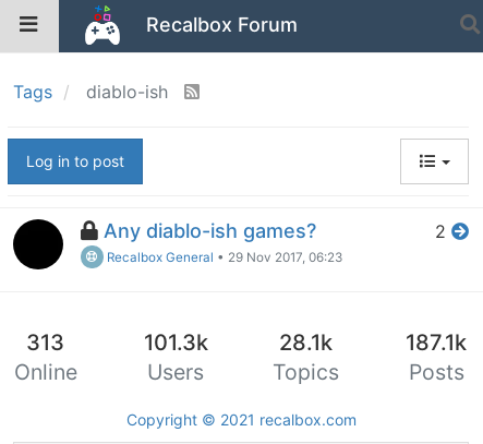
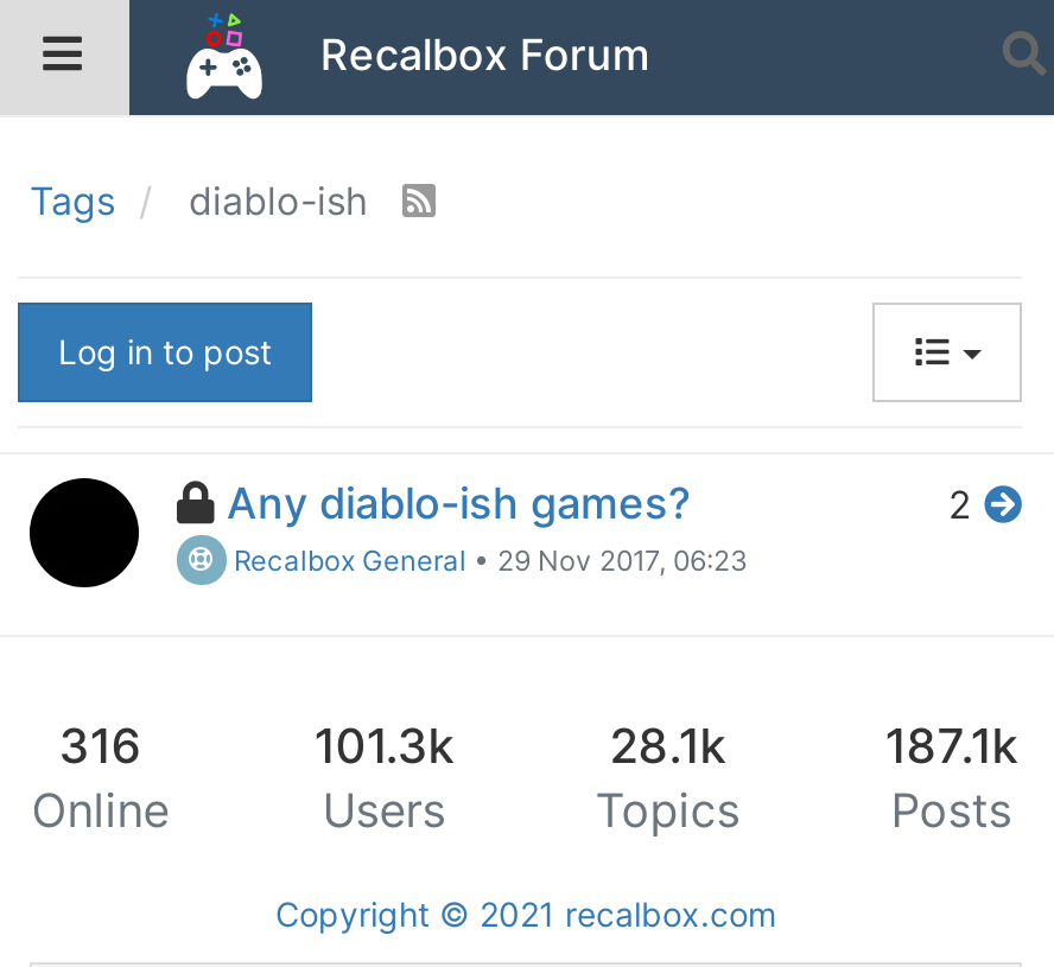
[26,329,65,356] 313 -> [59,718,142,775] 316

